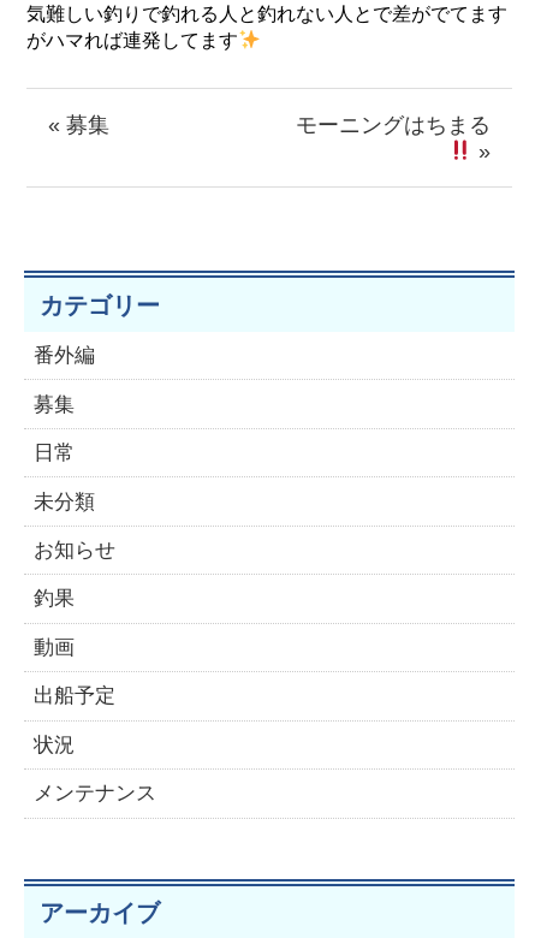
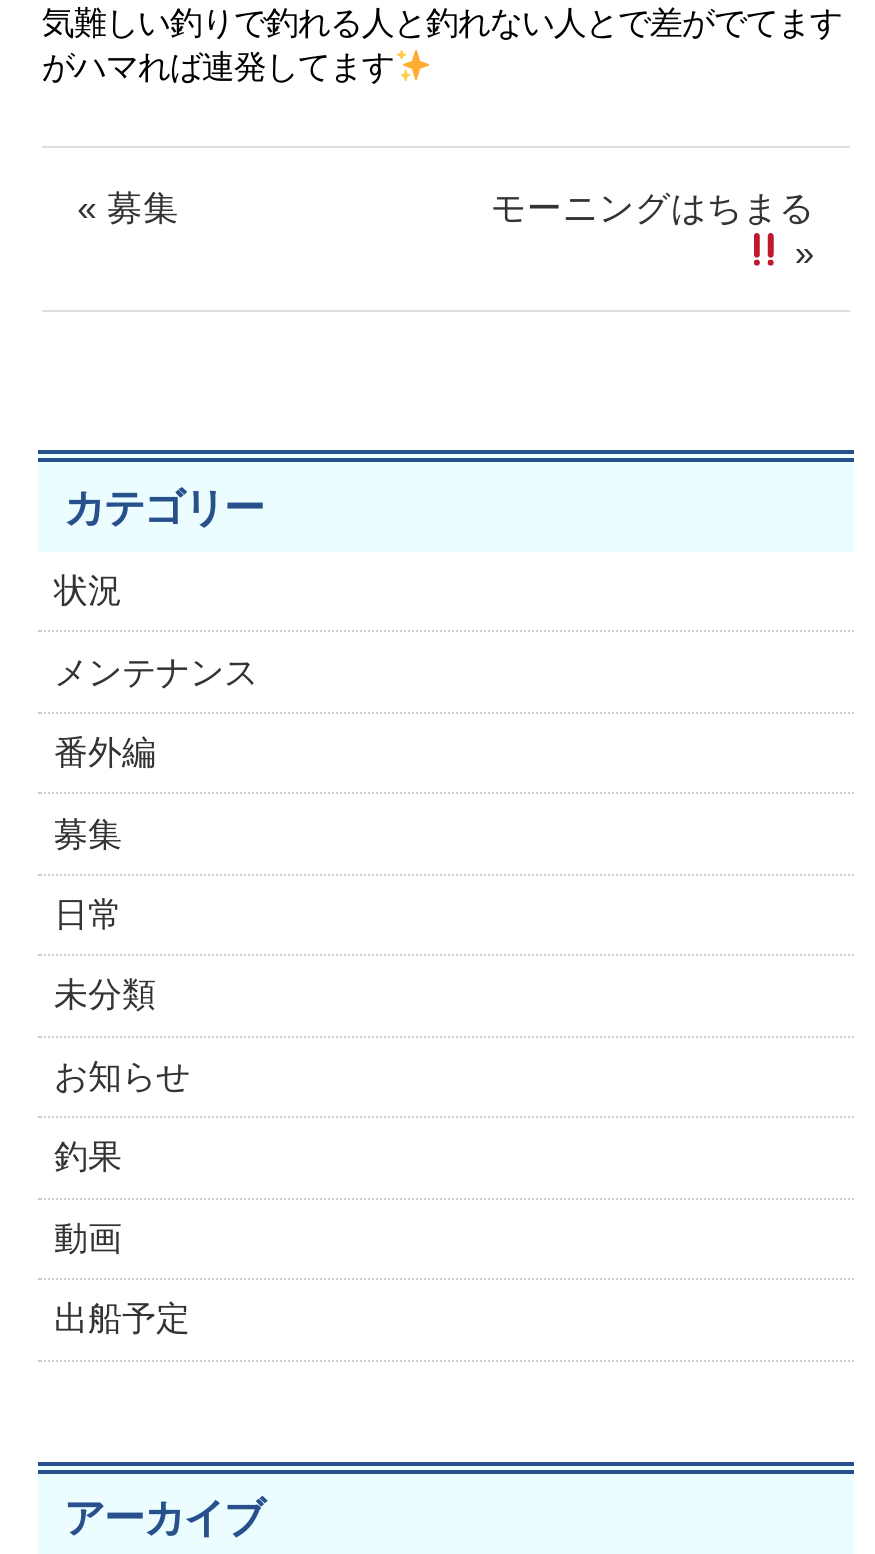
moved [34,344,115,708] -> [54,734,190,1339]: 番外編 | 募集 | 日常 | 未分類 | お知らせ | 釣果 | 動画 | 出船予定
moved [34,733,156,805] -> [54,572,258,691]: 状況 | メンテナンス

